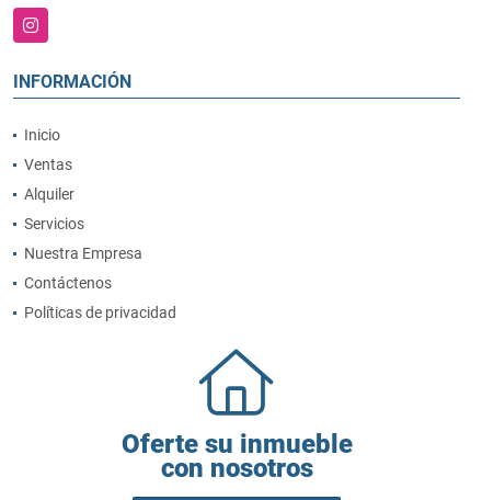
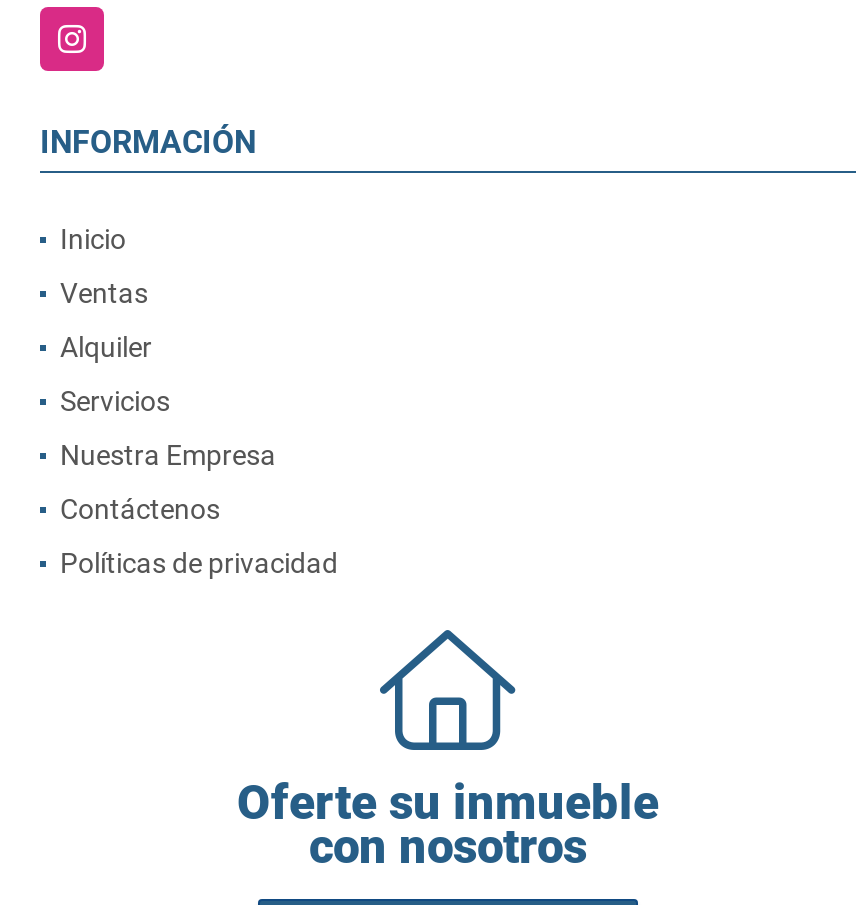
[207,378,262,416] [image] -> [394,685,478,751] [image]

